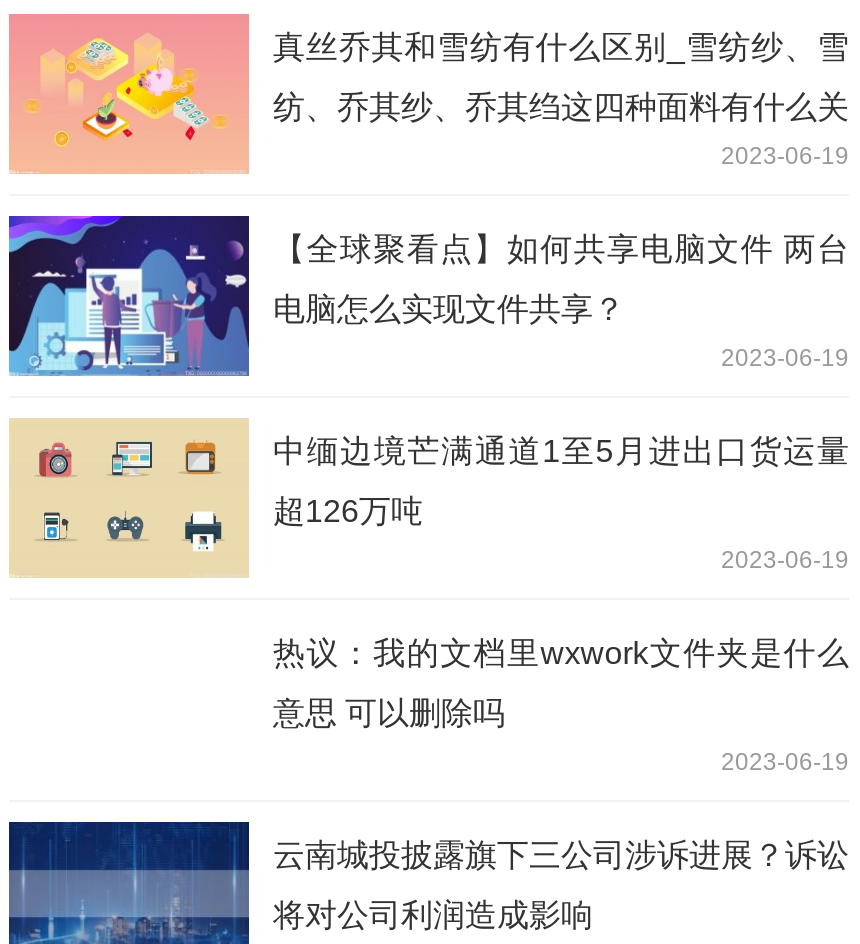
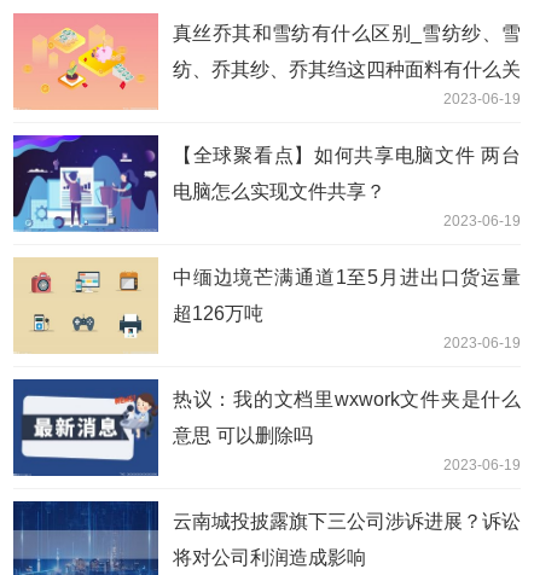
none -> [12,378,159,477] [image]

